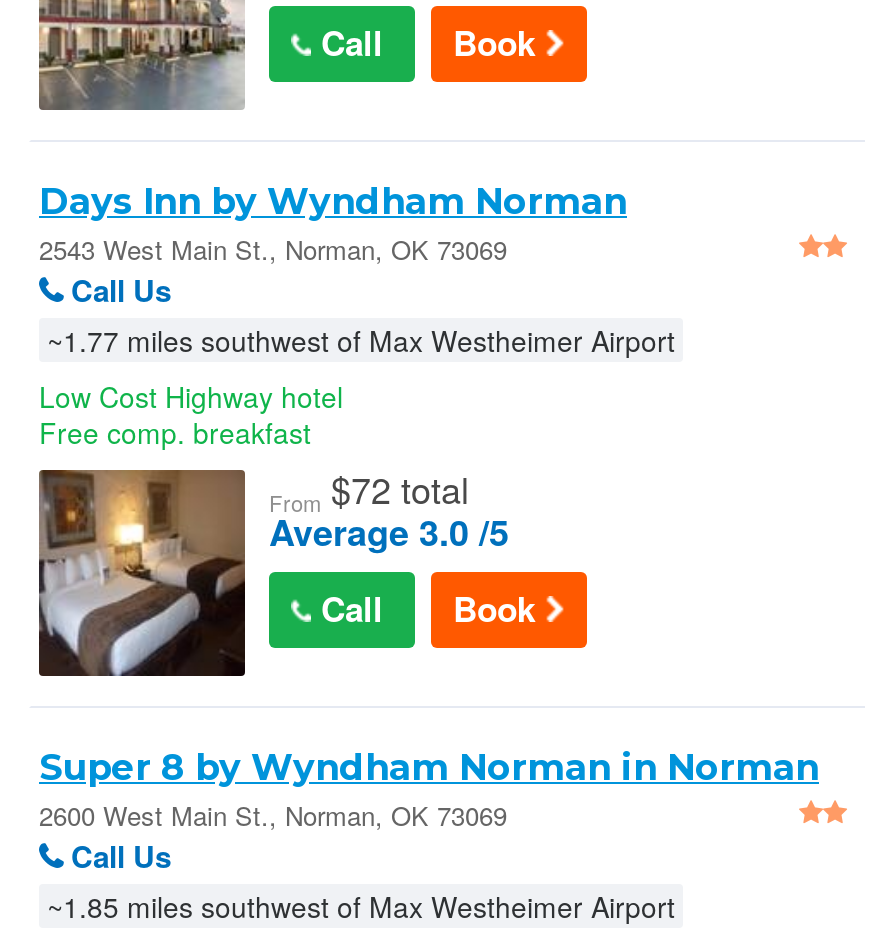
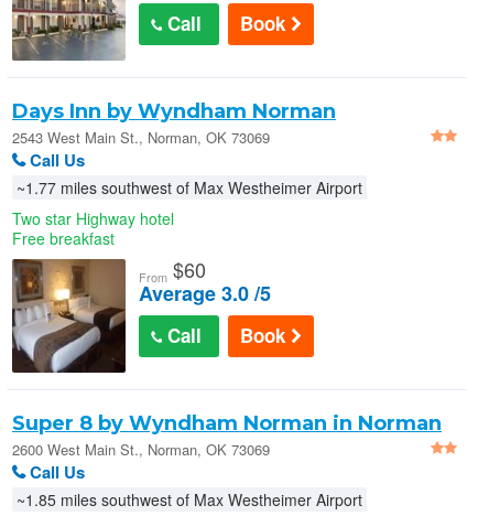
[39,376,469,519] Low Cost Highway hotel | Free comp. breakfast | From $72 total -> [12,207,206,286] Two star Highway hotel | Free breakfast | From $60

